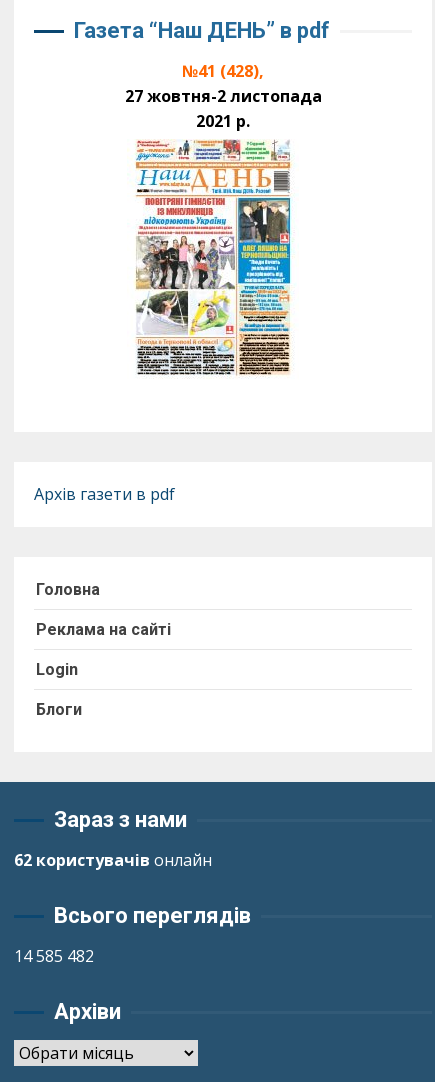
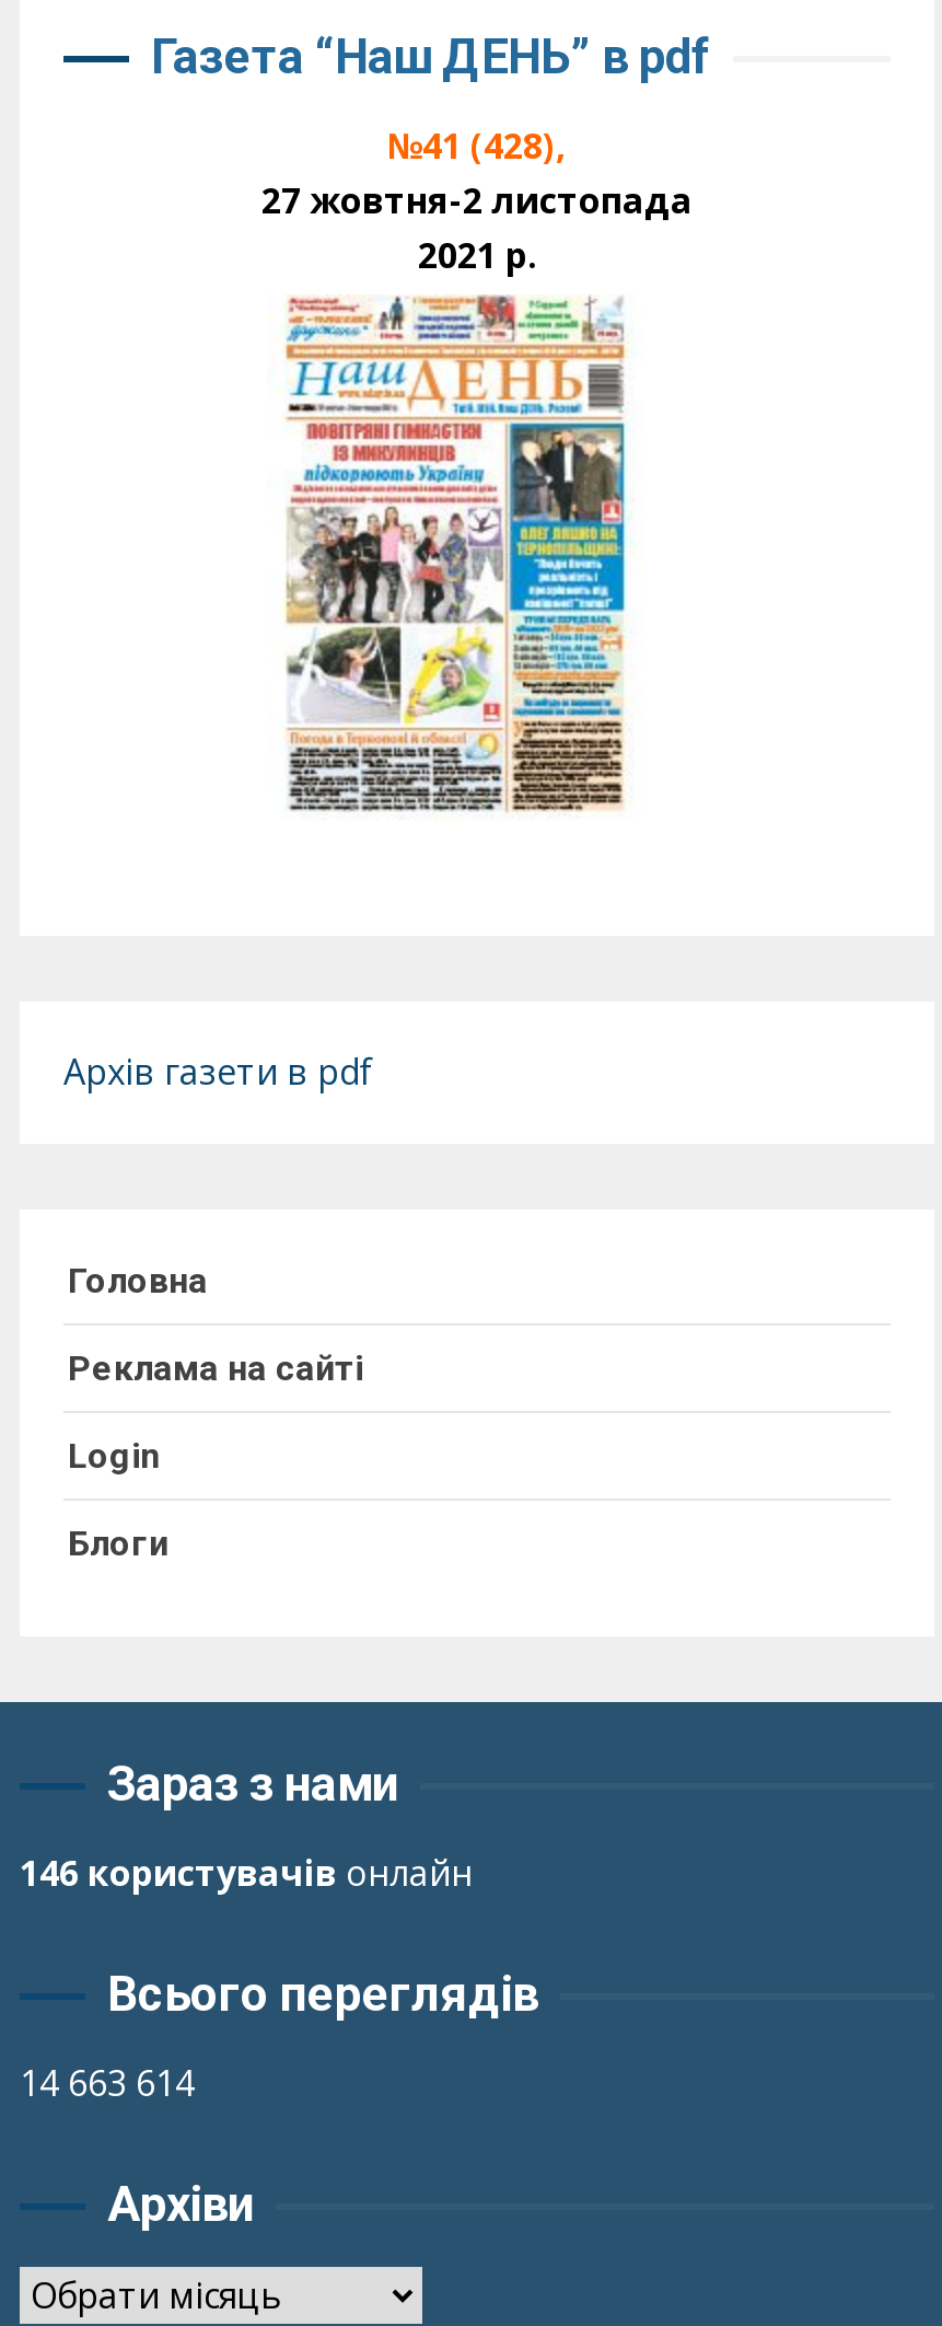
[14,849,212,871] 62 користувачів онлайн -> [20,1849,473,1897] 146 користувачів онлайн
[14,945,94,967] 14 585 482 -> [20,2059,195,2107] 14 663 614

